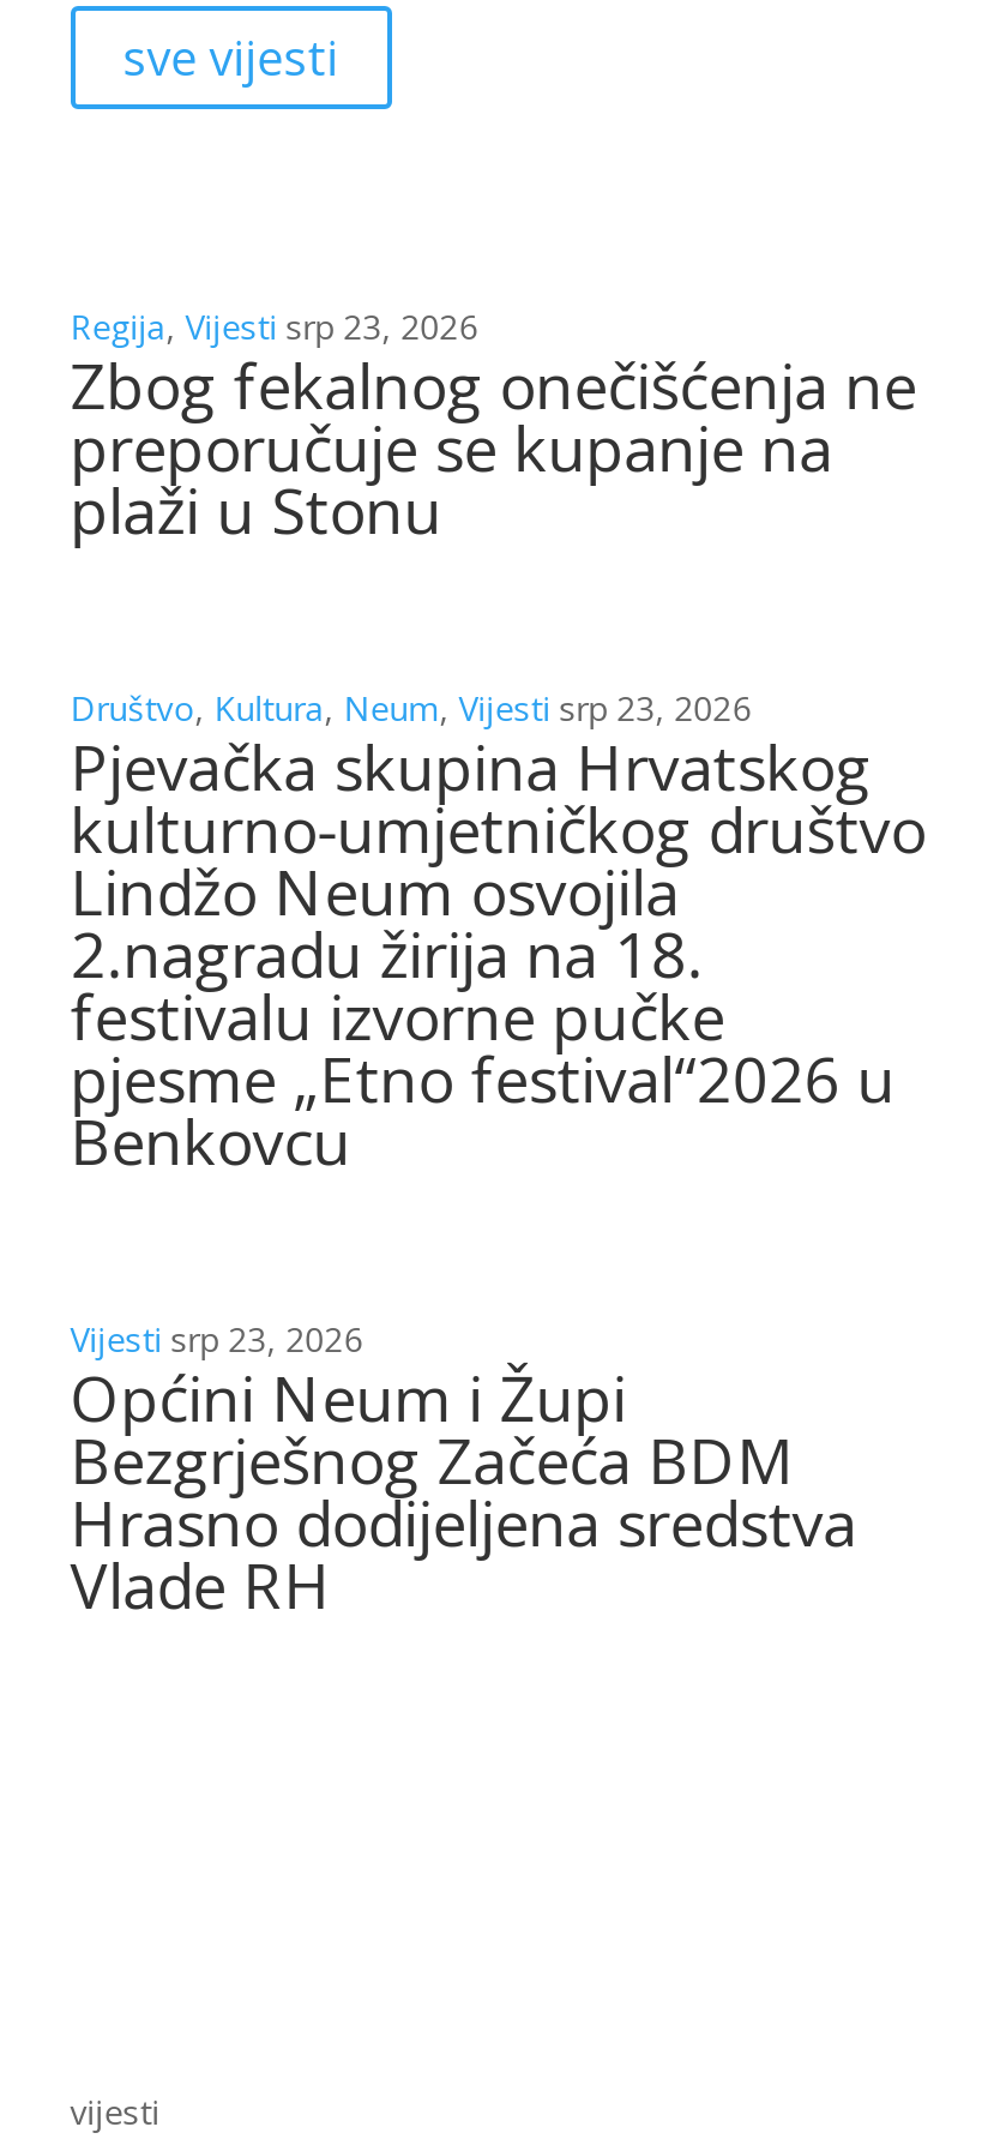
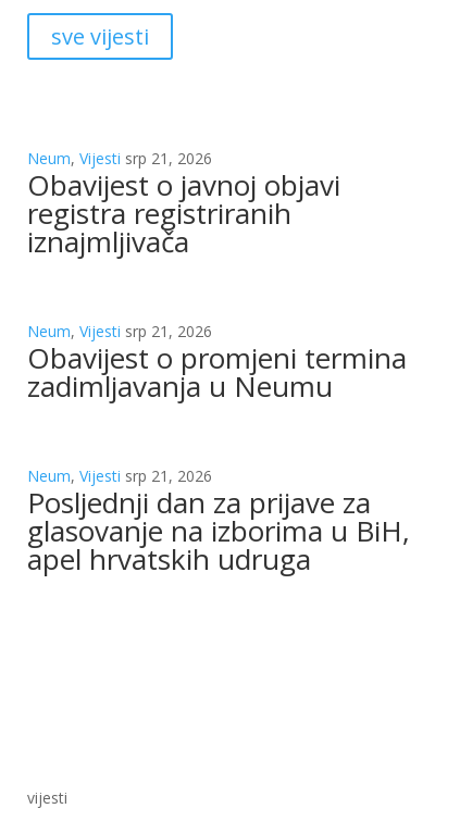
[70,303,917,553] Regija, Vijesti srp 23, 2026 | Zbog fekalnog onečišćenja ne | preporučuje se kupanje na | plaži u Stonu -> [27,148,340,261] Neum, Vijesti srp 21, 2026 | Obavijest o javnoj objavi | registra registriranih | iznajmljivača
[70,685,926,1184] Društvo, Kultura, Neum, Vijesti srp 23, 2026 | Pjevačka skupina Hrvatskog | kulturno-umjetničkog društvo | Lindžo Neum osvojila | 2.nagradu žirija na 18. | festivalu izvorne pučke | pjesme „Etno festival“2026 u | Benkovcu -> [27,321,406,405] Neum, Vijesti srp 21, 2026 | Obavijest o promjeni termina | zadimljavanja u Neumu
[70,1316,857,1627] Vijesti srp 23, 2026 | Općini Neum i Župi | Bezgrješnog Začeća BDM | Hrasno dodijeljena sredstva | Vlade RH -> [27,465,410,578] Neum, Vijesti srp 21, 2026 | Posljednji dan za prijave za | glasovanje na izborima u BiH, | apel hrvatskih udruga

